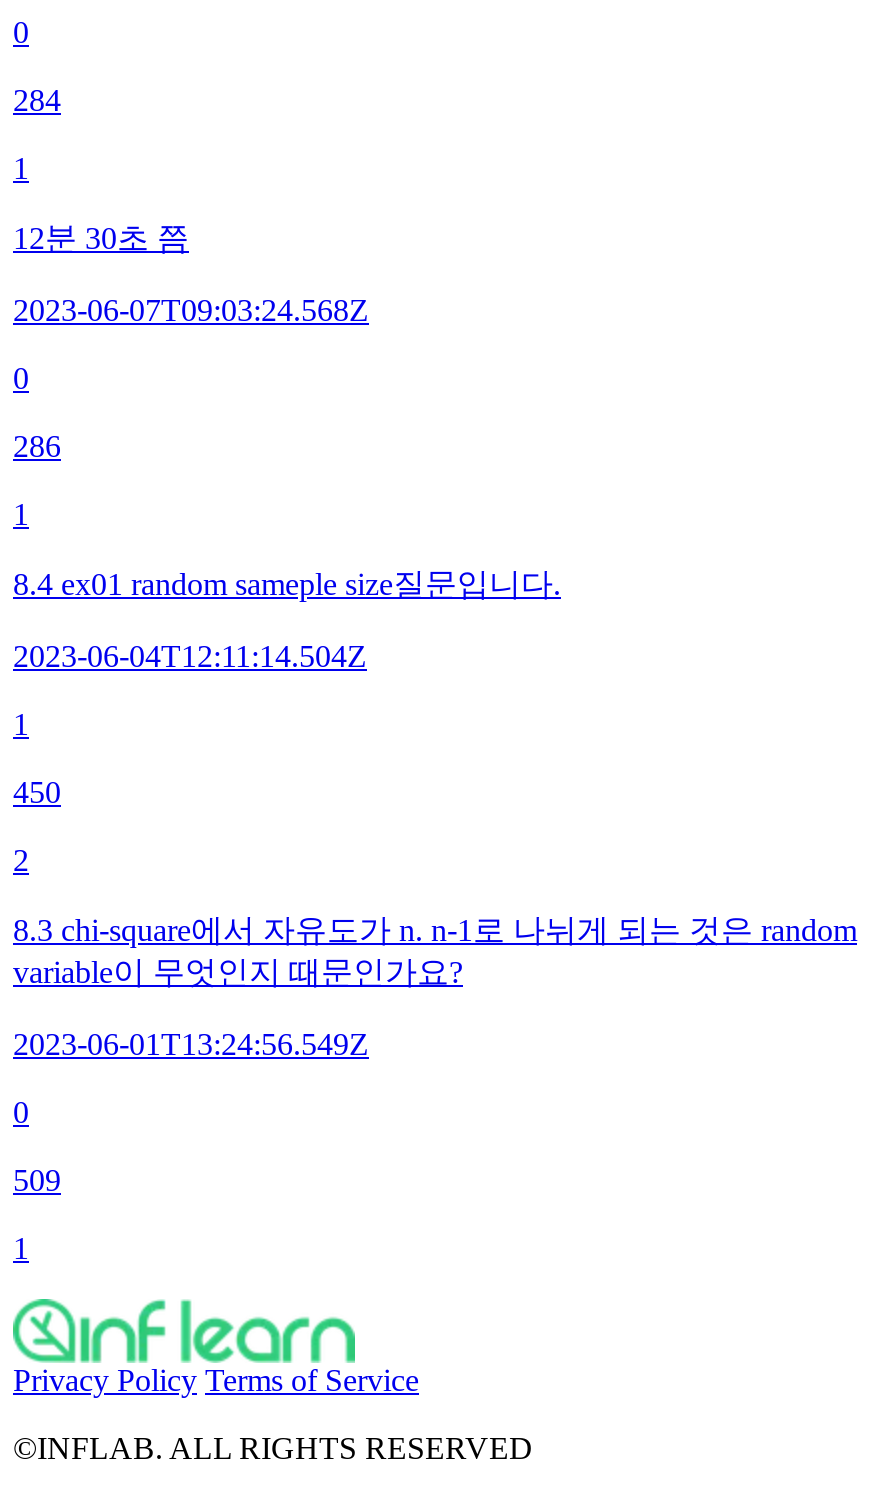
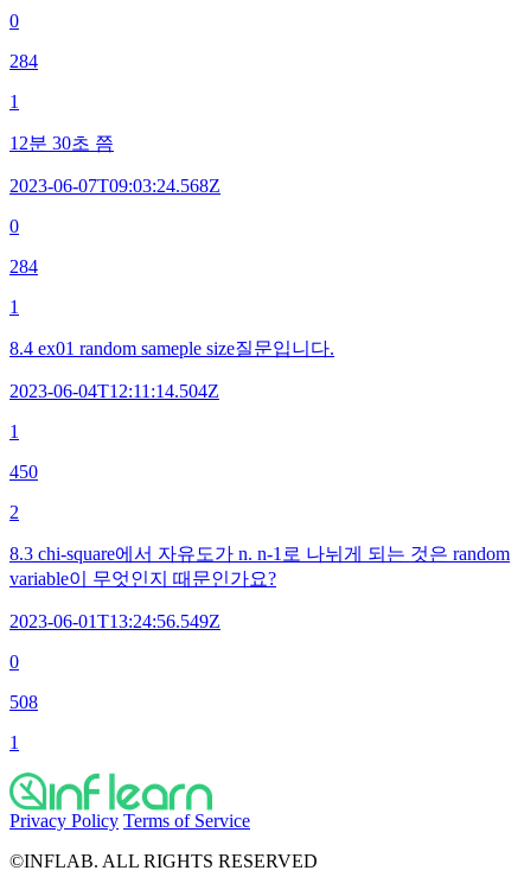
[13,429,61,463] 286 -> [9,256,38,276] 284
[13,1163,61,1197] 509 -> [9,692,38,712] 508

